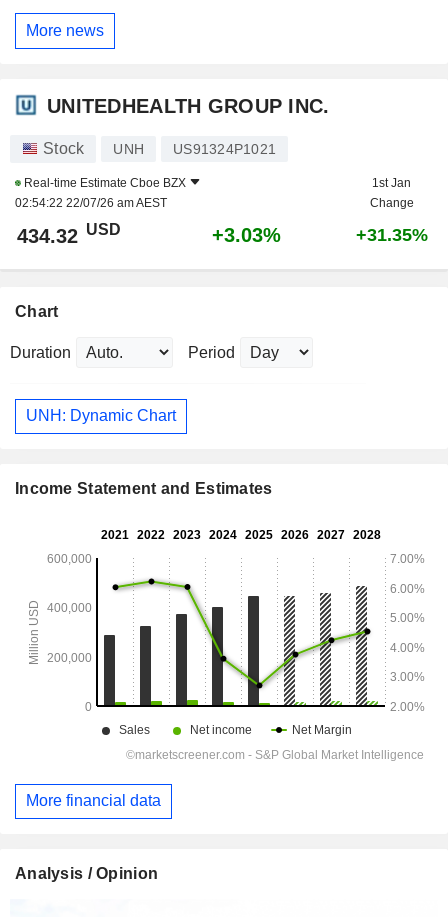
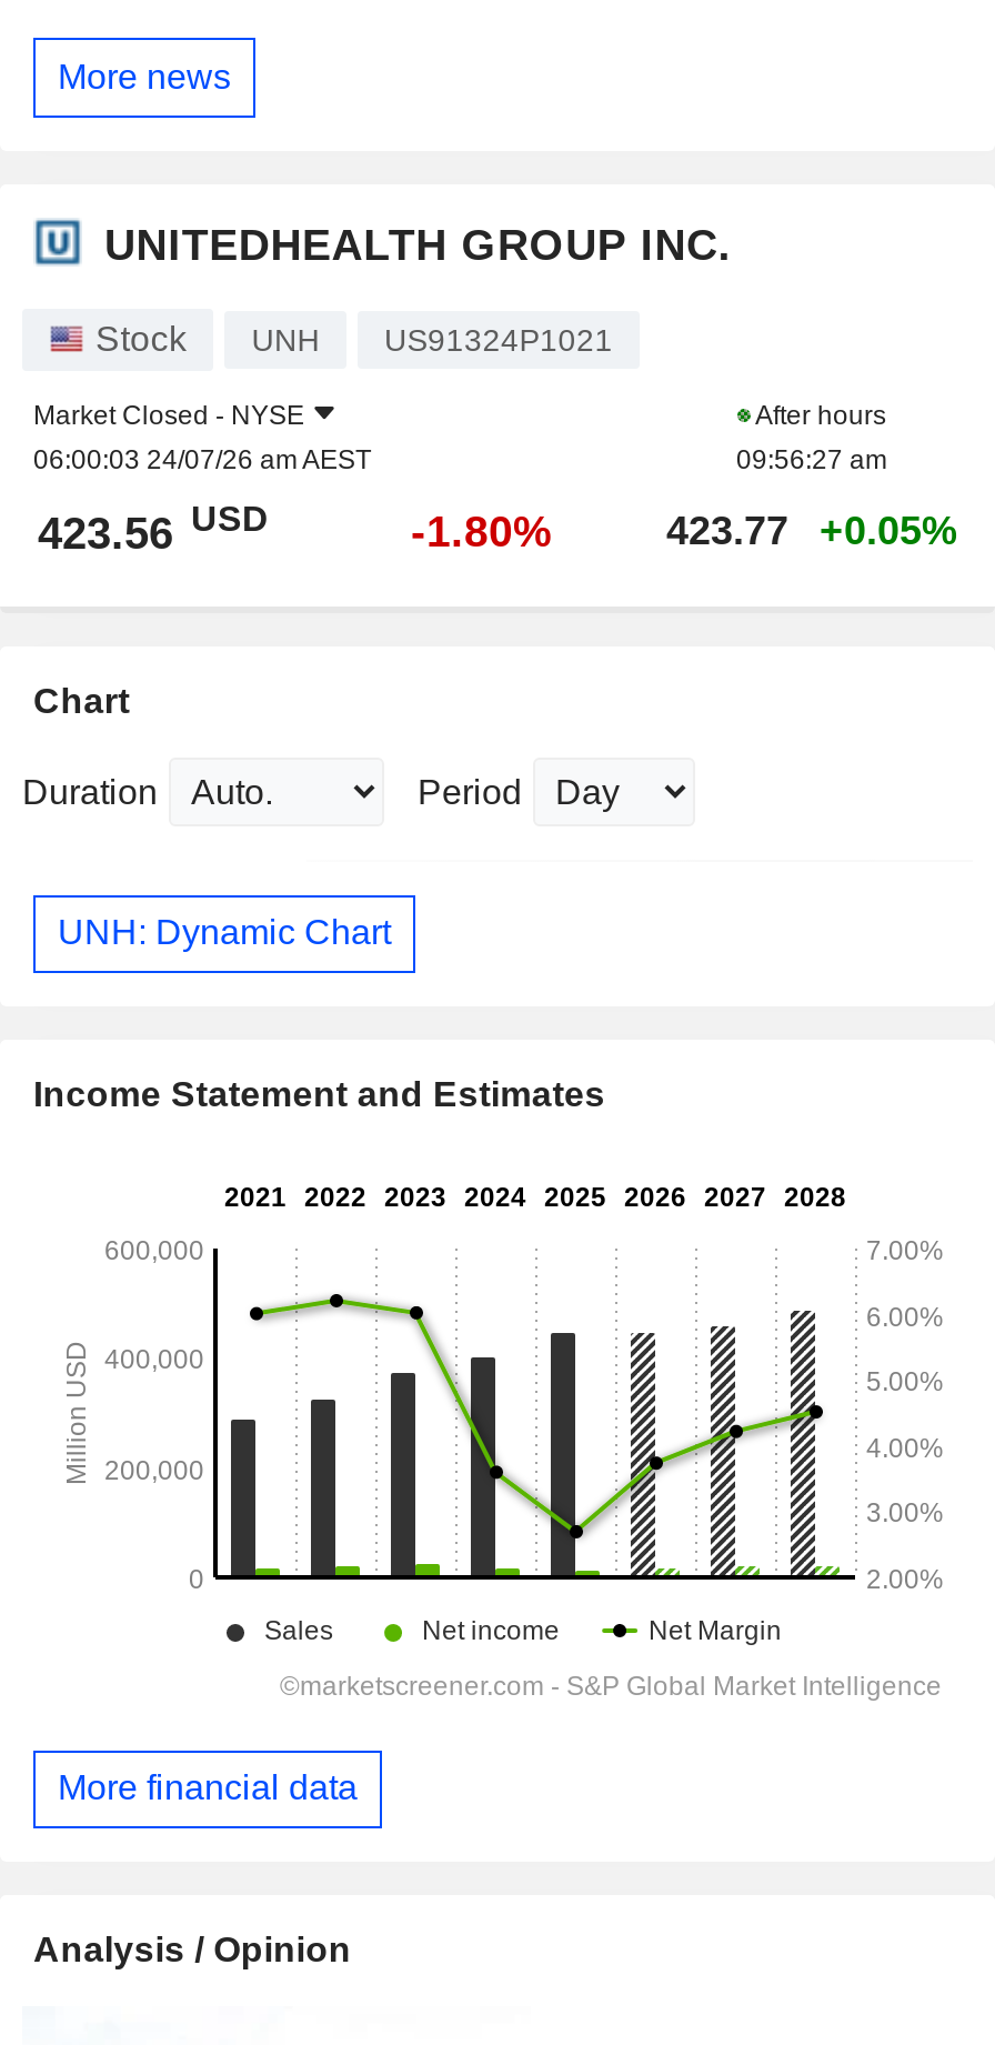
[15,176,186,210] Real-time Estimate Cboe BZX | 02:54:22 22/07/26 am AEST -> [33,399,371,475] Market Closed - NYSE | 06:00:03 24/07/26 am AEST
[369,176,413,210] 1st Jan | Change -> [736,399,887,475] After hours | 09:56:27 am
[17,221,427,247] 434.32 USD | +3.03% | +31.35% -> [38,500,957,557] 423.56 USD | -1.80% | 423.77 | +0.05%

